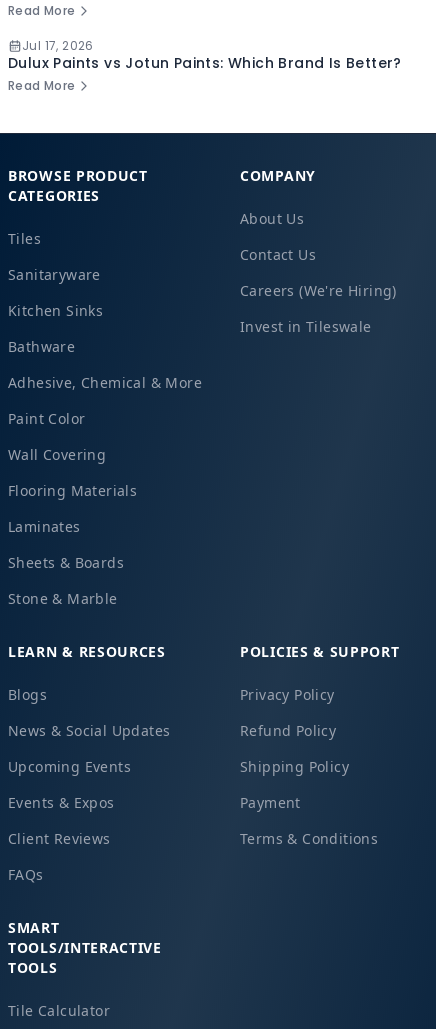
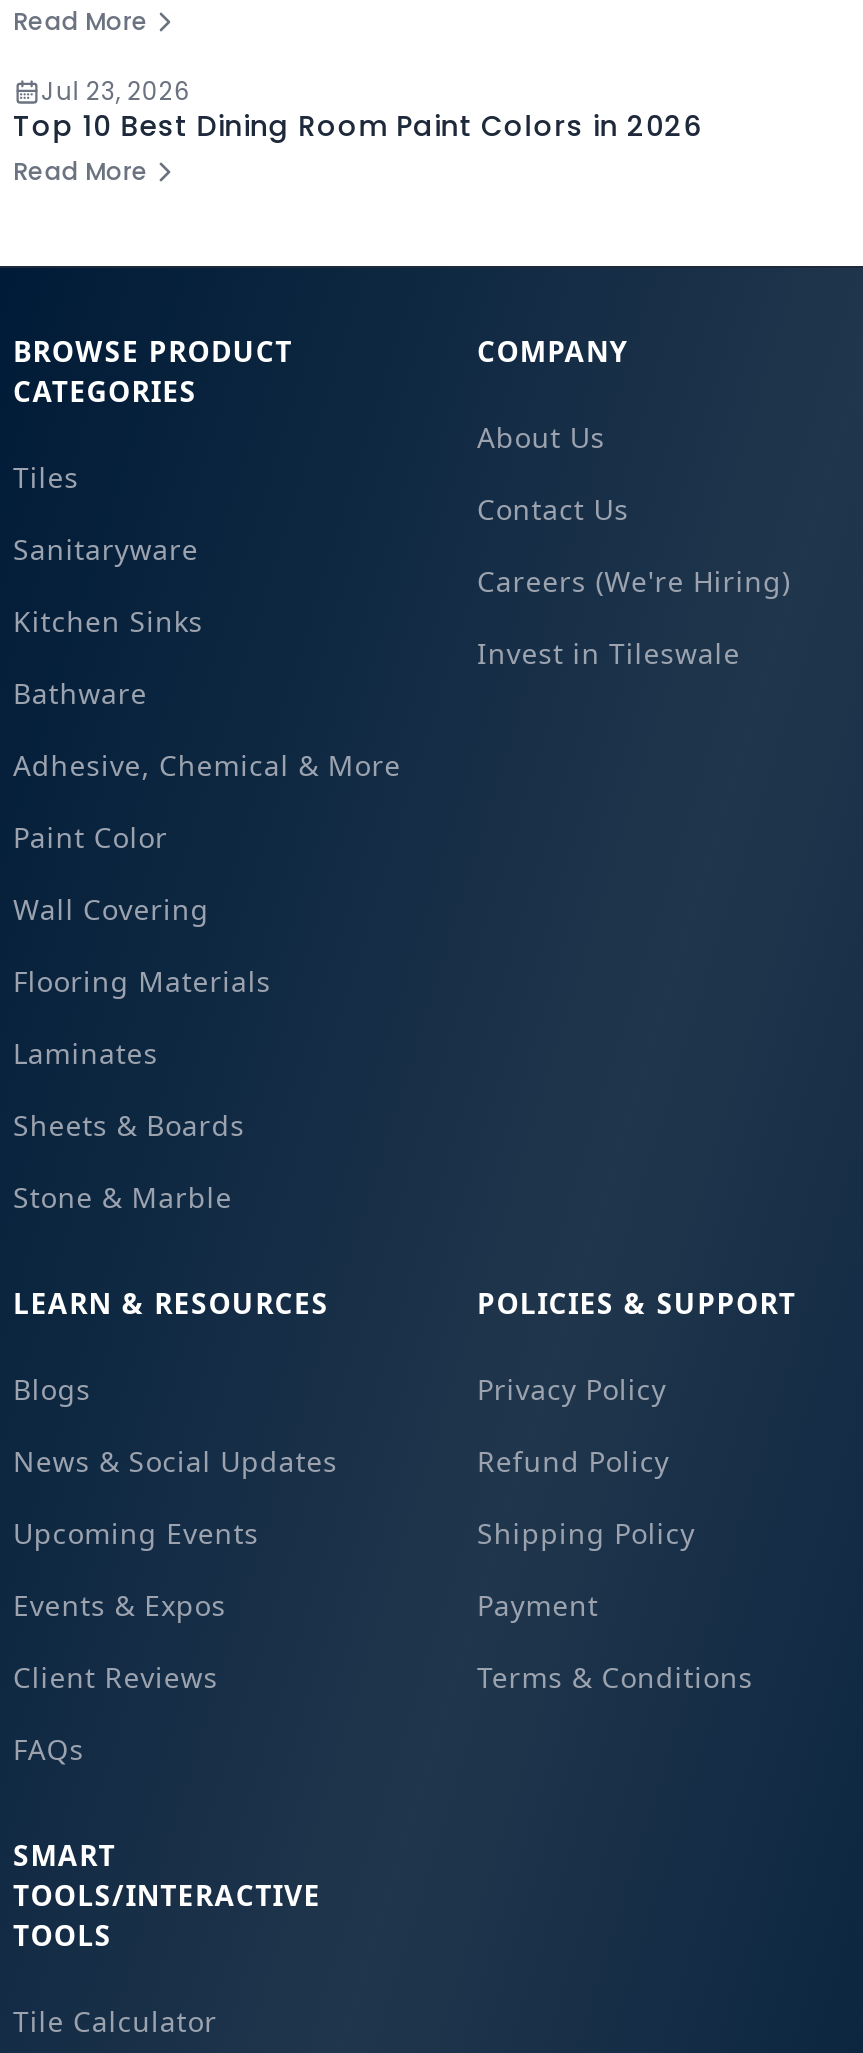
[8,37,402,73] Jul 17, 2026 | Dulux Paints vs Jotun Paints: Which Brand Is Better? -> [13,74,702,146] Jul 23, 2026 | Top 10 Best Dining Room Paint Colors in 2026

